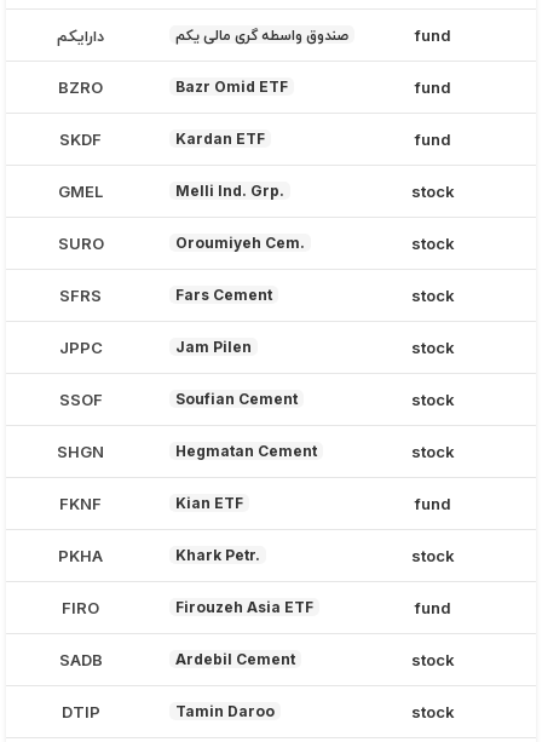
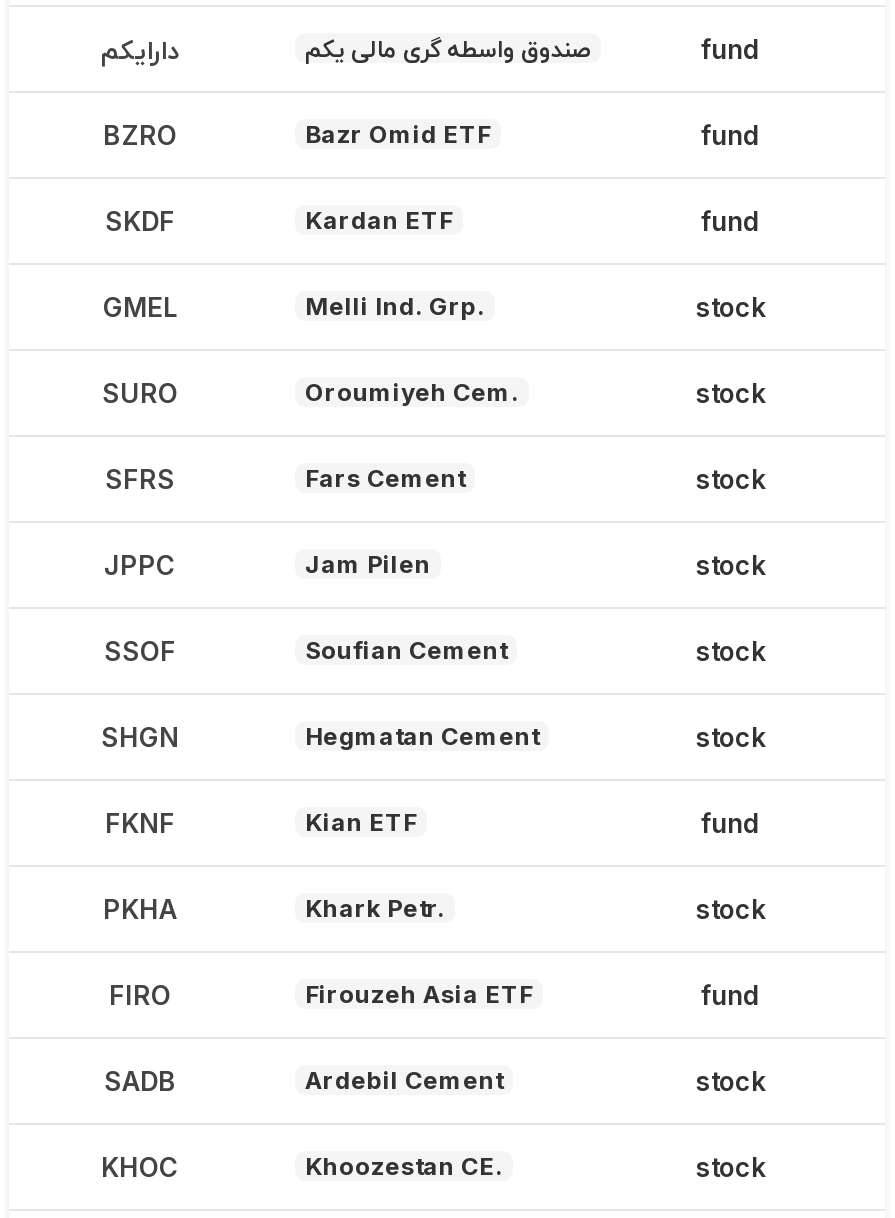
[61,702,275,721] DTIP | Tamin Daroo -> [101,1151,503,1183] KHOC | Khoozestan CE.

